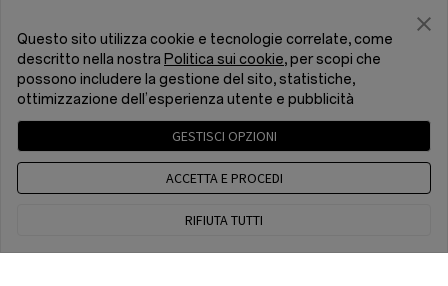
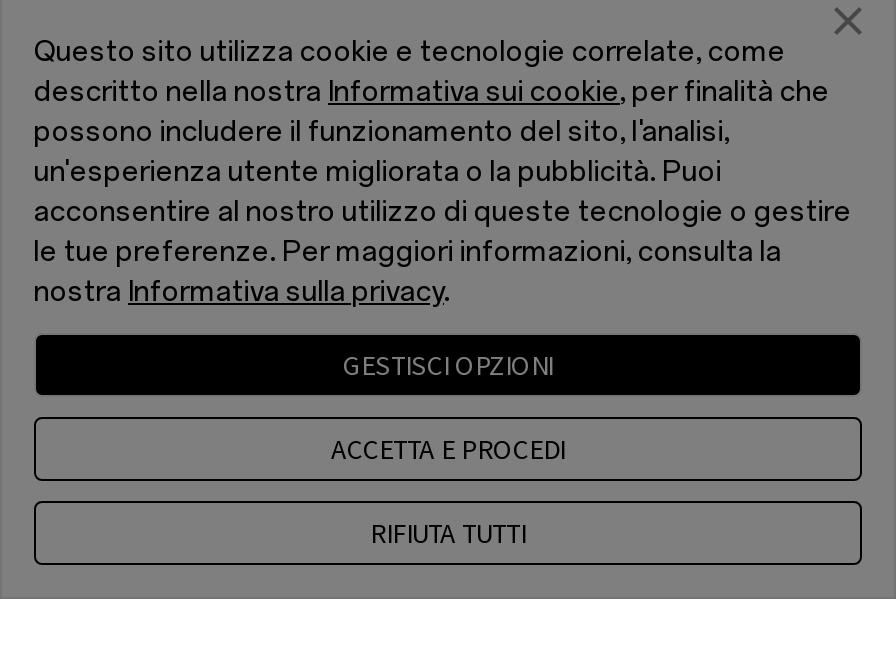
[17,51,381,108] descritto nella nostra Politica sui cookie, per scopi che | possono includere la gestione del sito, statistiche, | ottimizzazione dell’esperienza utente e pubblicità -> [34,75,852,309] descritto nella nostra Informativa sui cookie, per finalità che | possono includere il funzionamento del sito, l'analisi, | un'esperienza utente migliorata o la pubblicità. Puoi | acconsentire al nostro utilizzo di queste tecnologie o gestire | le tue preferenze. Per maggiori informazioni, consulta la | nostra Informativa sulla privacy.

